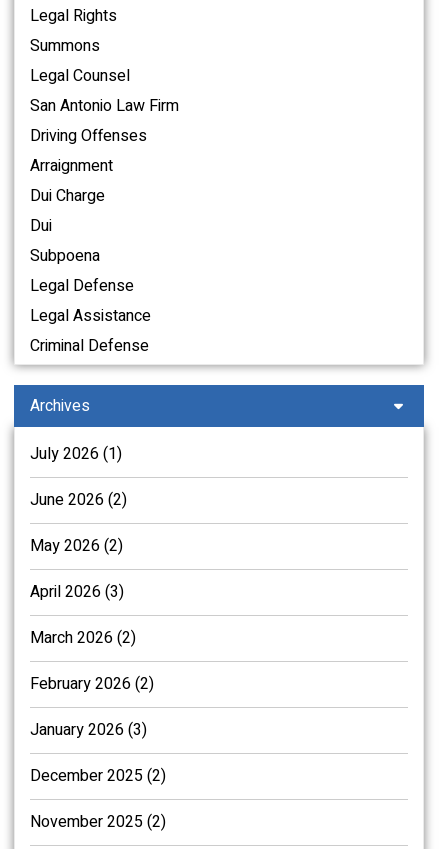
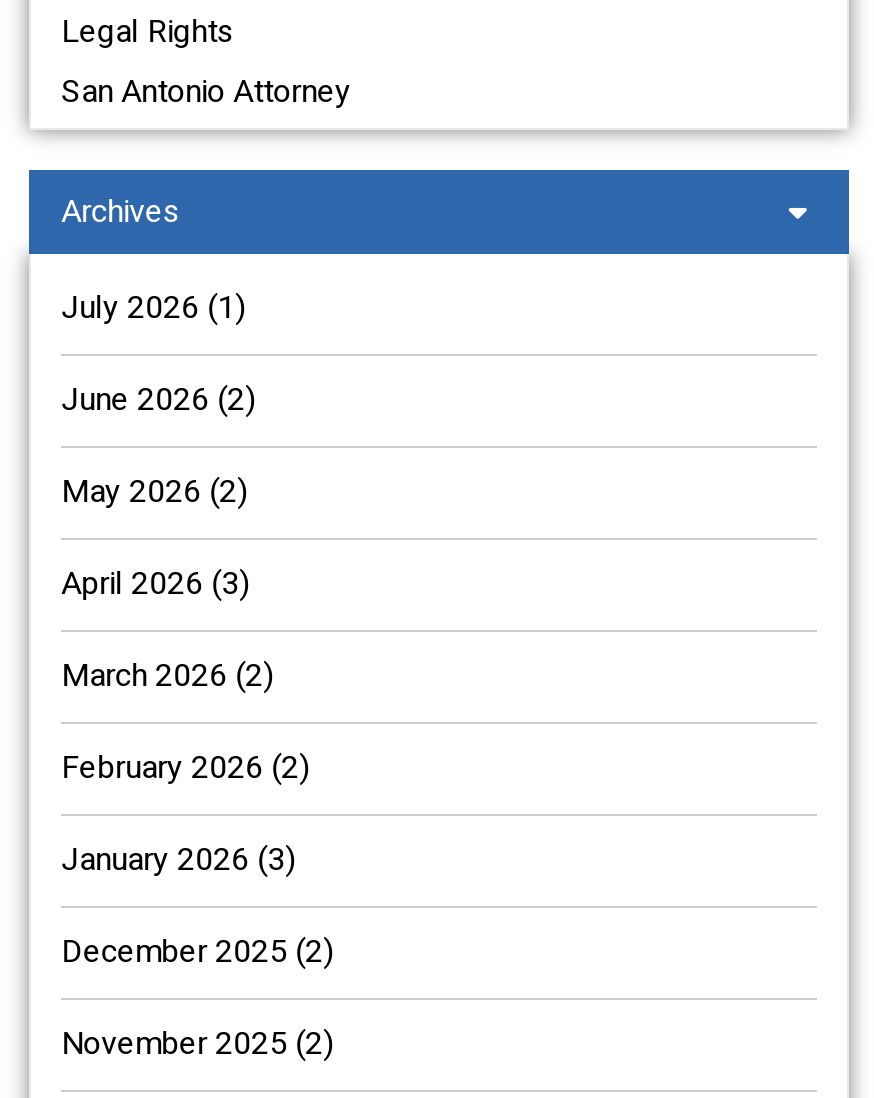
[30,34,179,358] Summons | Legal Counsel | San Antonio Law Firm | Driving Offenses | Arraignment | Dui Charge | Dui | Subpoena | Legal Defense | Legal Assistance | Criminal Defense -> [61,67,351,115] San Antonio Attorney

